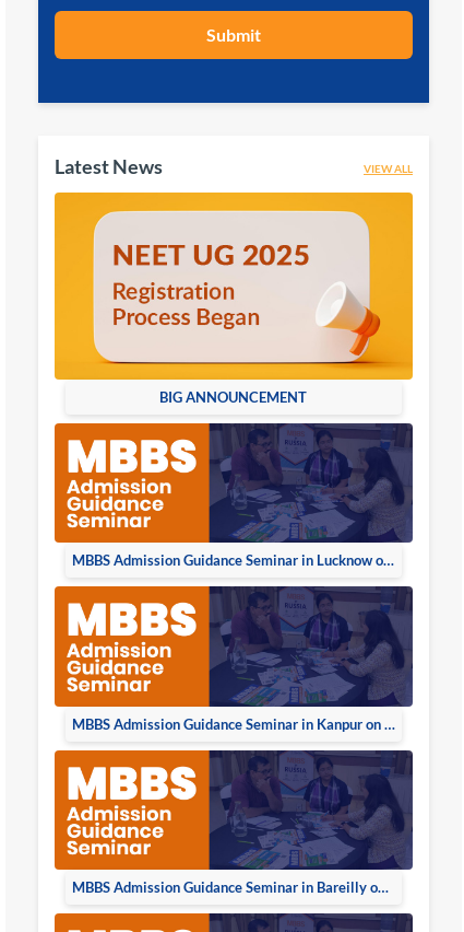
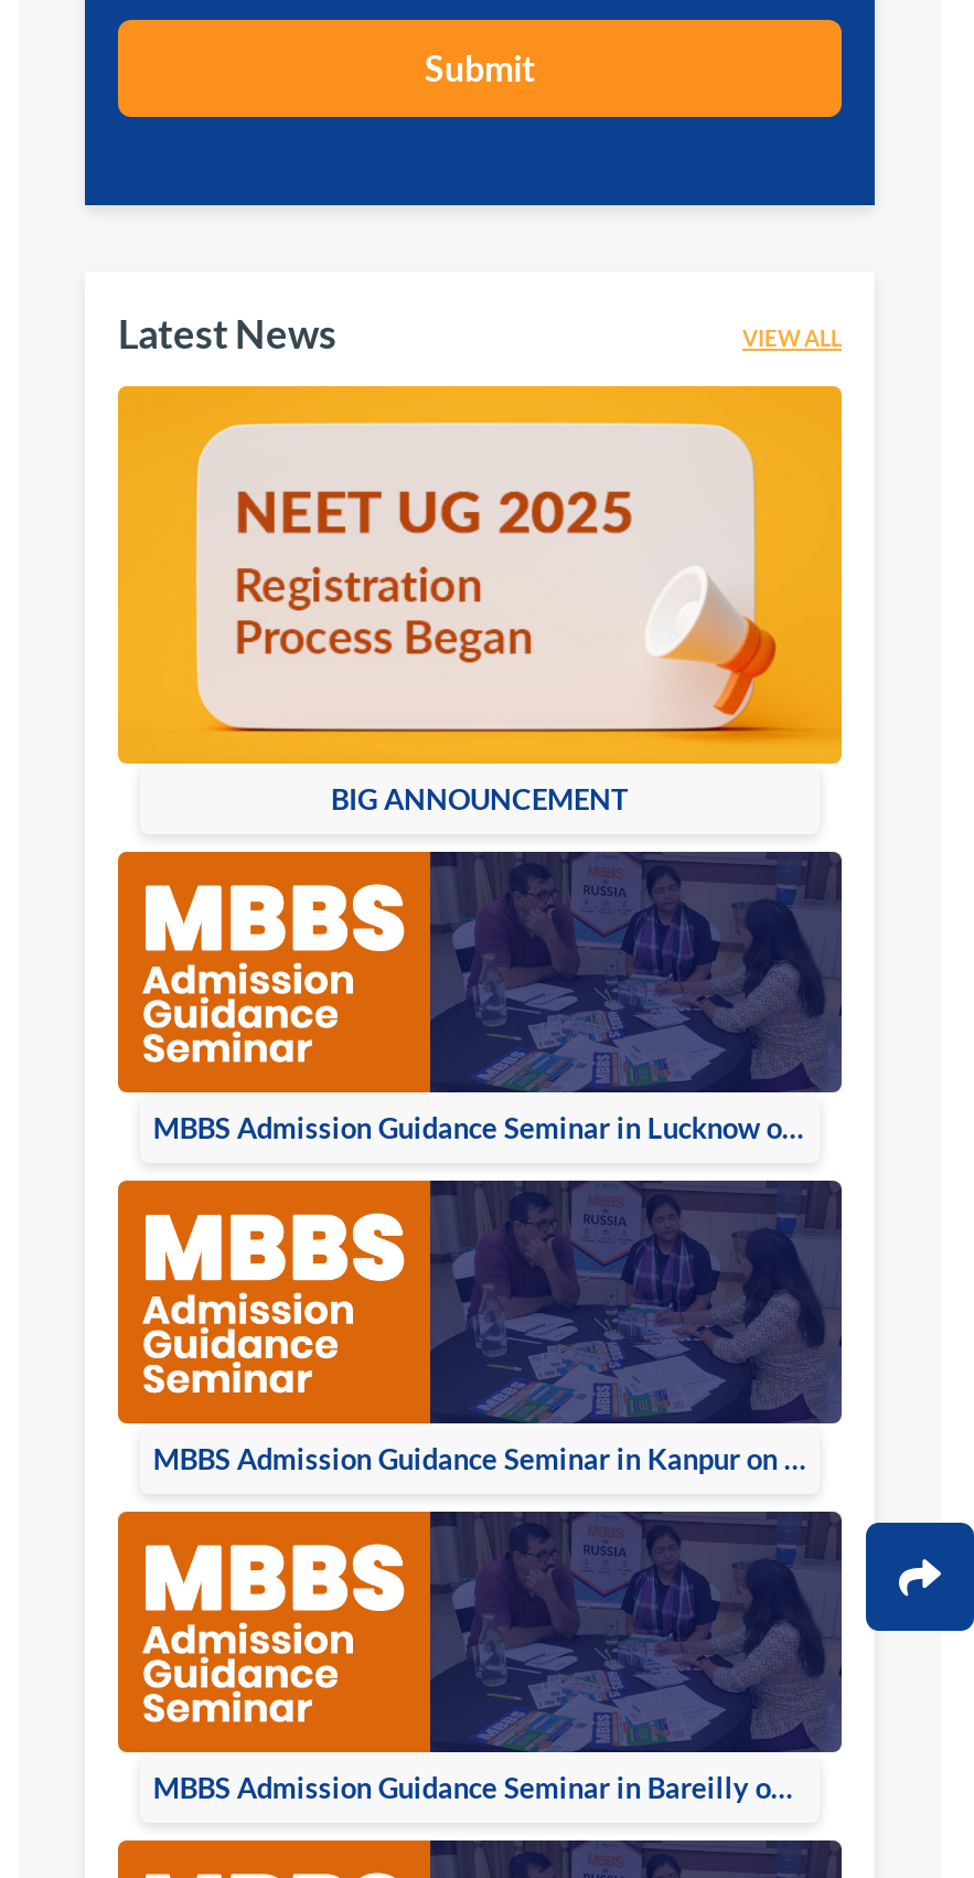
none -> [864,1520,967,1633] [image]

